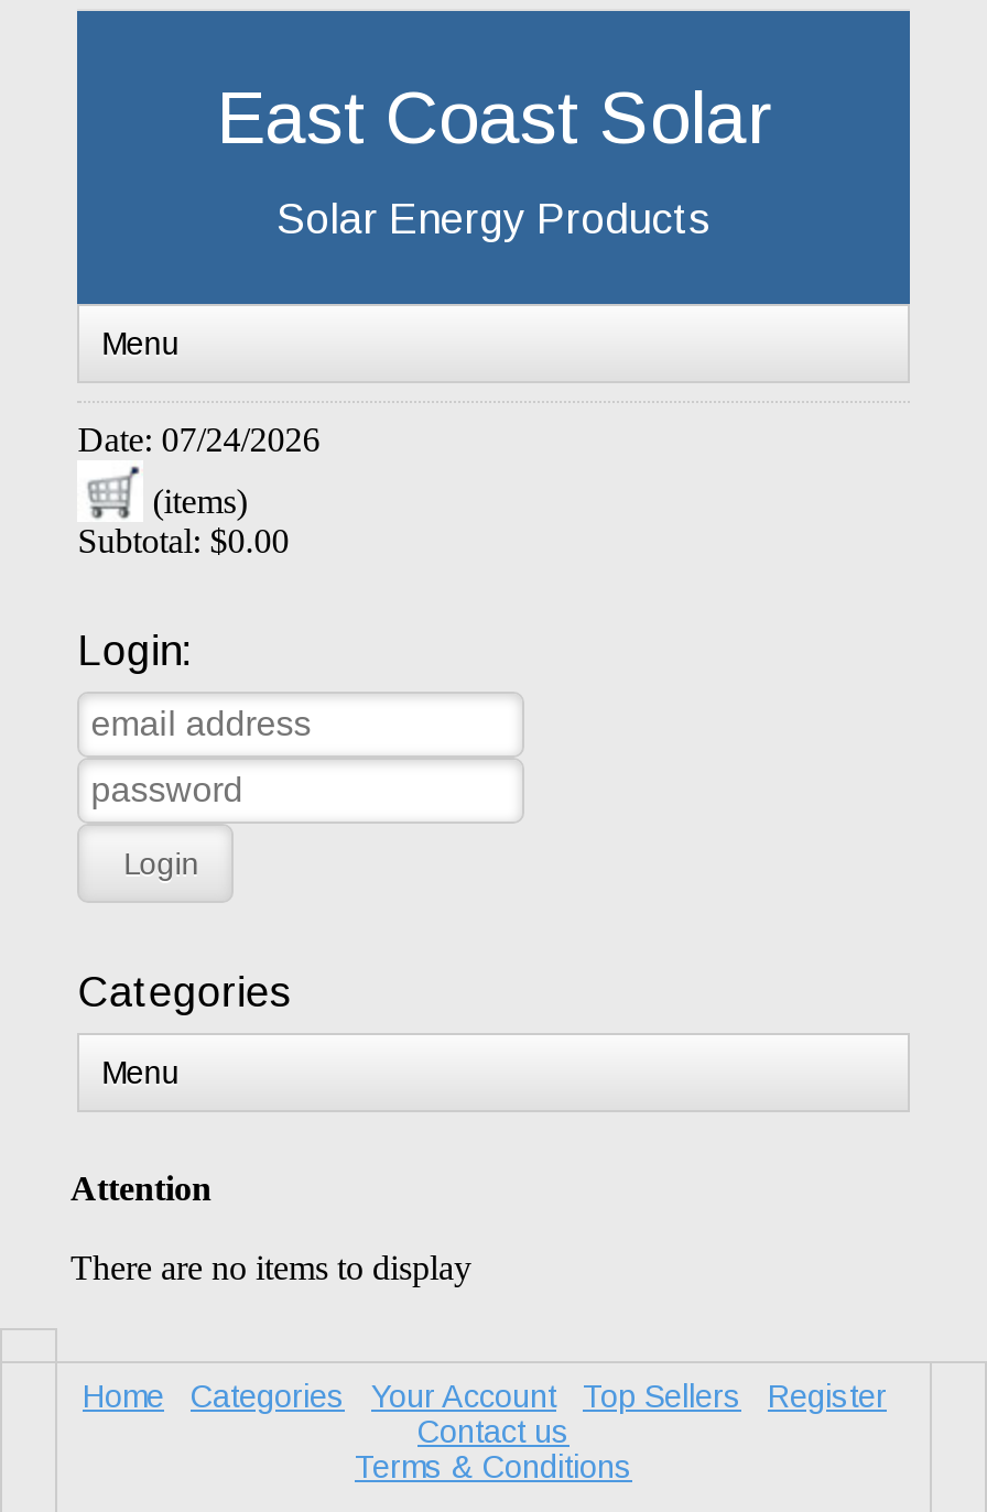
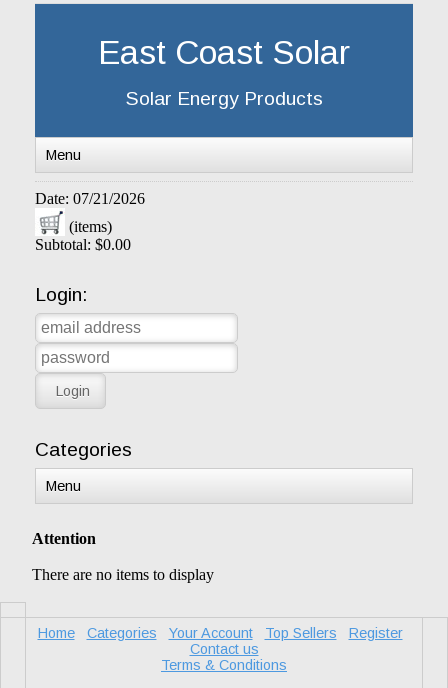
[78,421,320,458] Date: 07/24/2026 -> [35,190,145,207] Date: 07/21/2026

